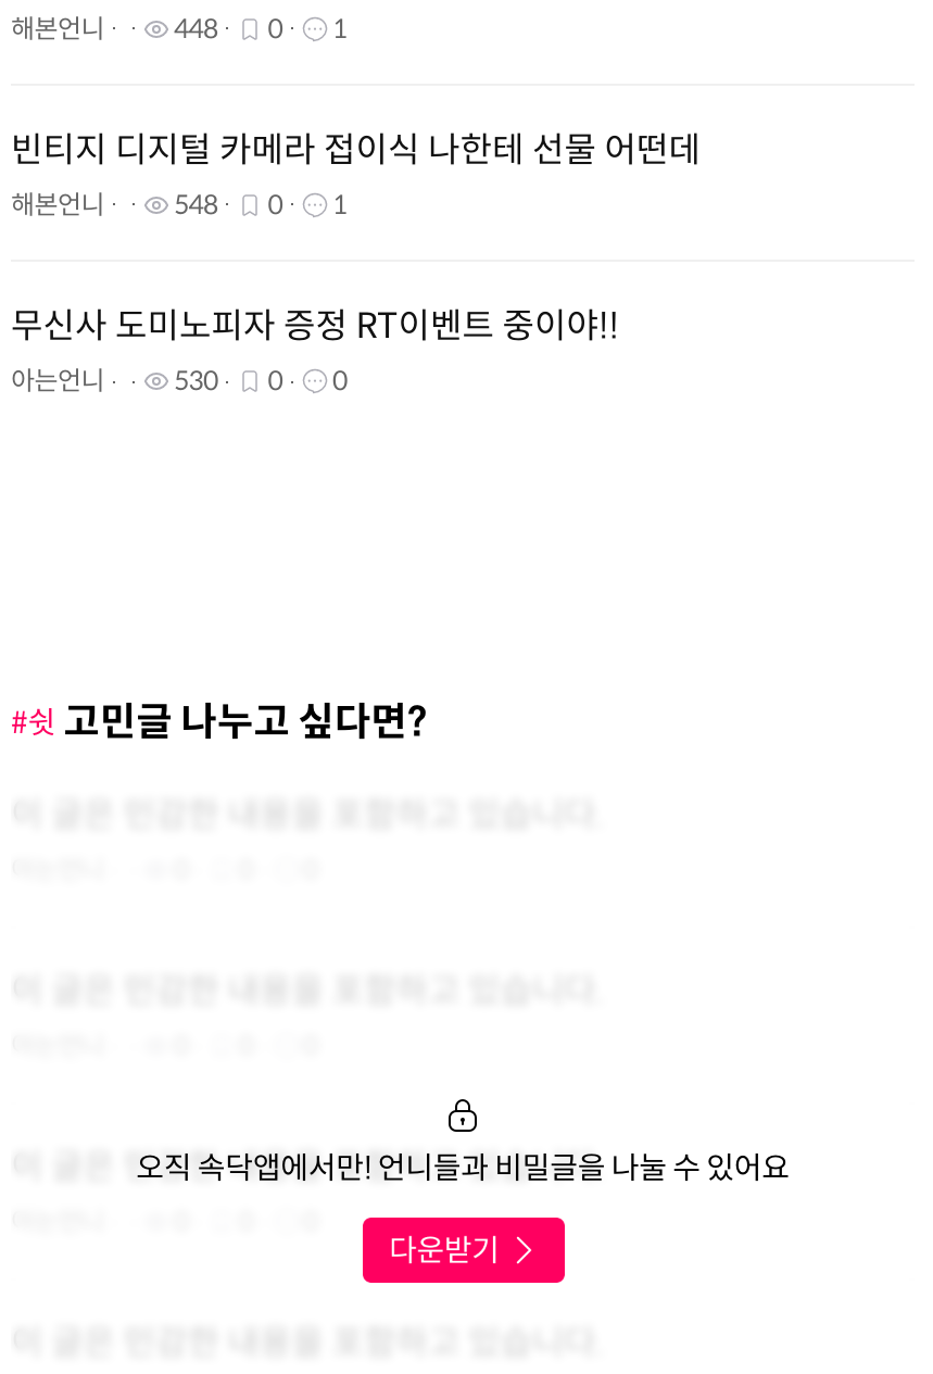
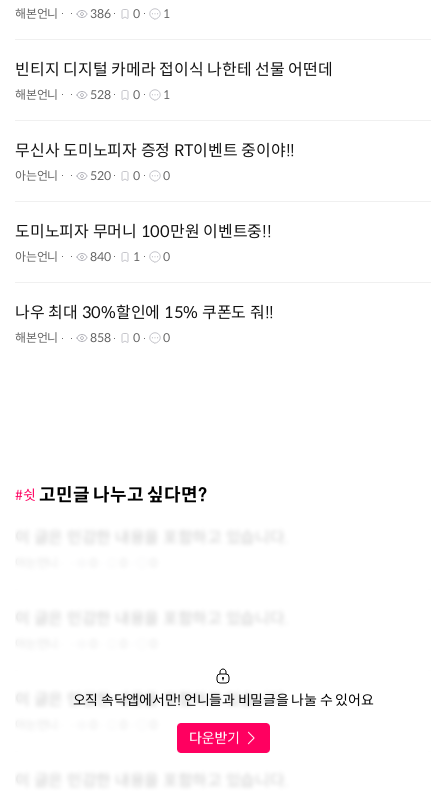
[174,12,347,44] 448 0 1 -> [90,6,170,21] 386 0 1
[174,188,347,220] 548 0 1 -> [90,87,170,102] 528 0 1
[174,365,218,397] 530 -> [15,168,274,345] 520 | 0 | 0 | 도미노피자 무머니 100만원 이벤트중!! | 아는언니 | 840 | 1 | 0 | 나우 최대 30%할인에 15% 쿠폰도 줘!! | 해본언니 | 858

